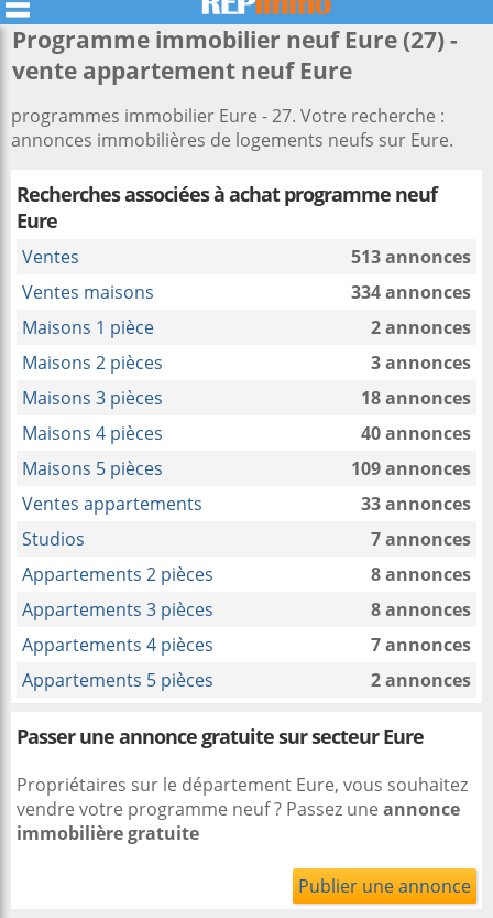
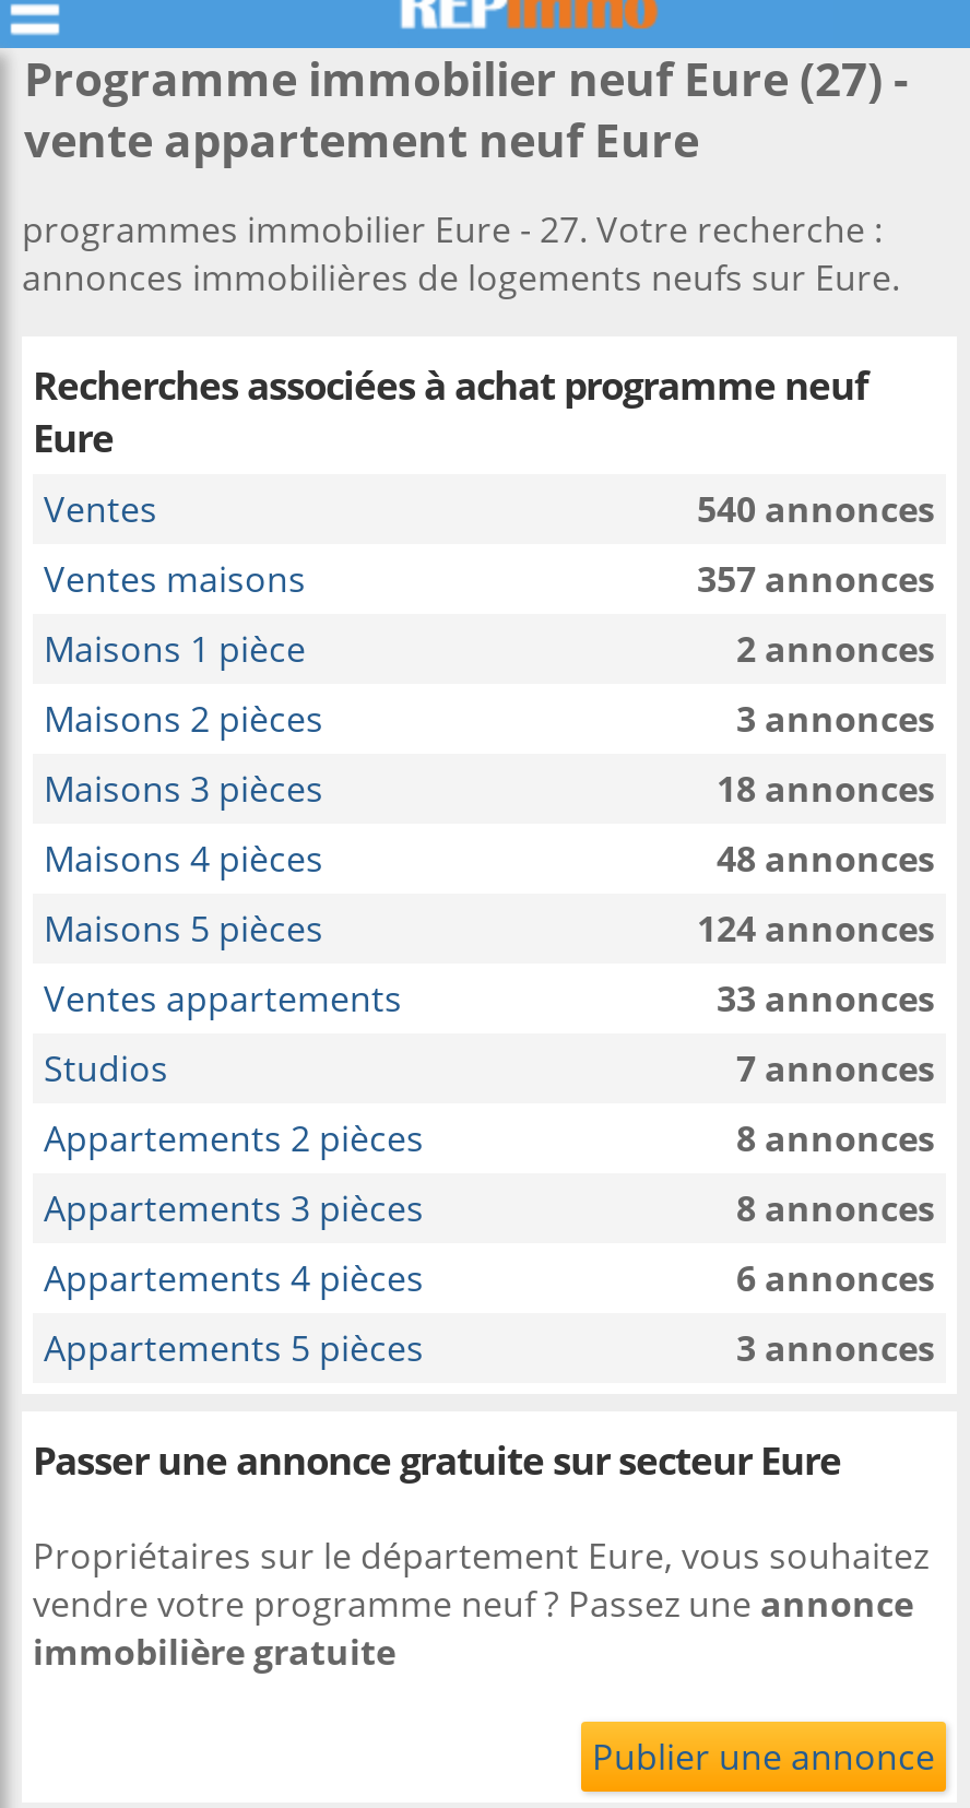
[351,245,471,269] 513 annonces -> [697,485,935,533] 540 annonces
[351,280,471,304] 334 annonces -> [697,555,935,603] 357 annonces
[361,421,471,445] 40 annonces -> [717,835,935,883] 48 annonces
[351,456,471,480] 109 annonces -> [697,905,935,953] 124 annonces
[371,633,471,657] 7 annonces -> [736,1254,935,1302] 6 annonces
[371,668,471,692] 2 annonces -> [736,1324,935,1372] 3 annonces

